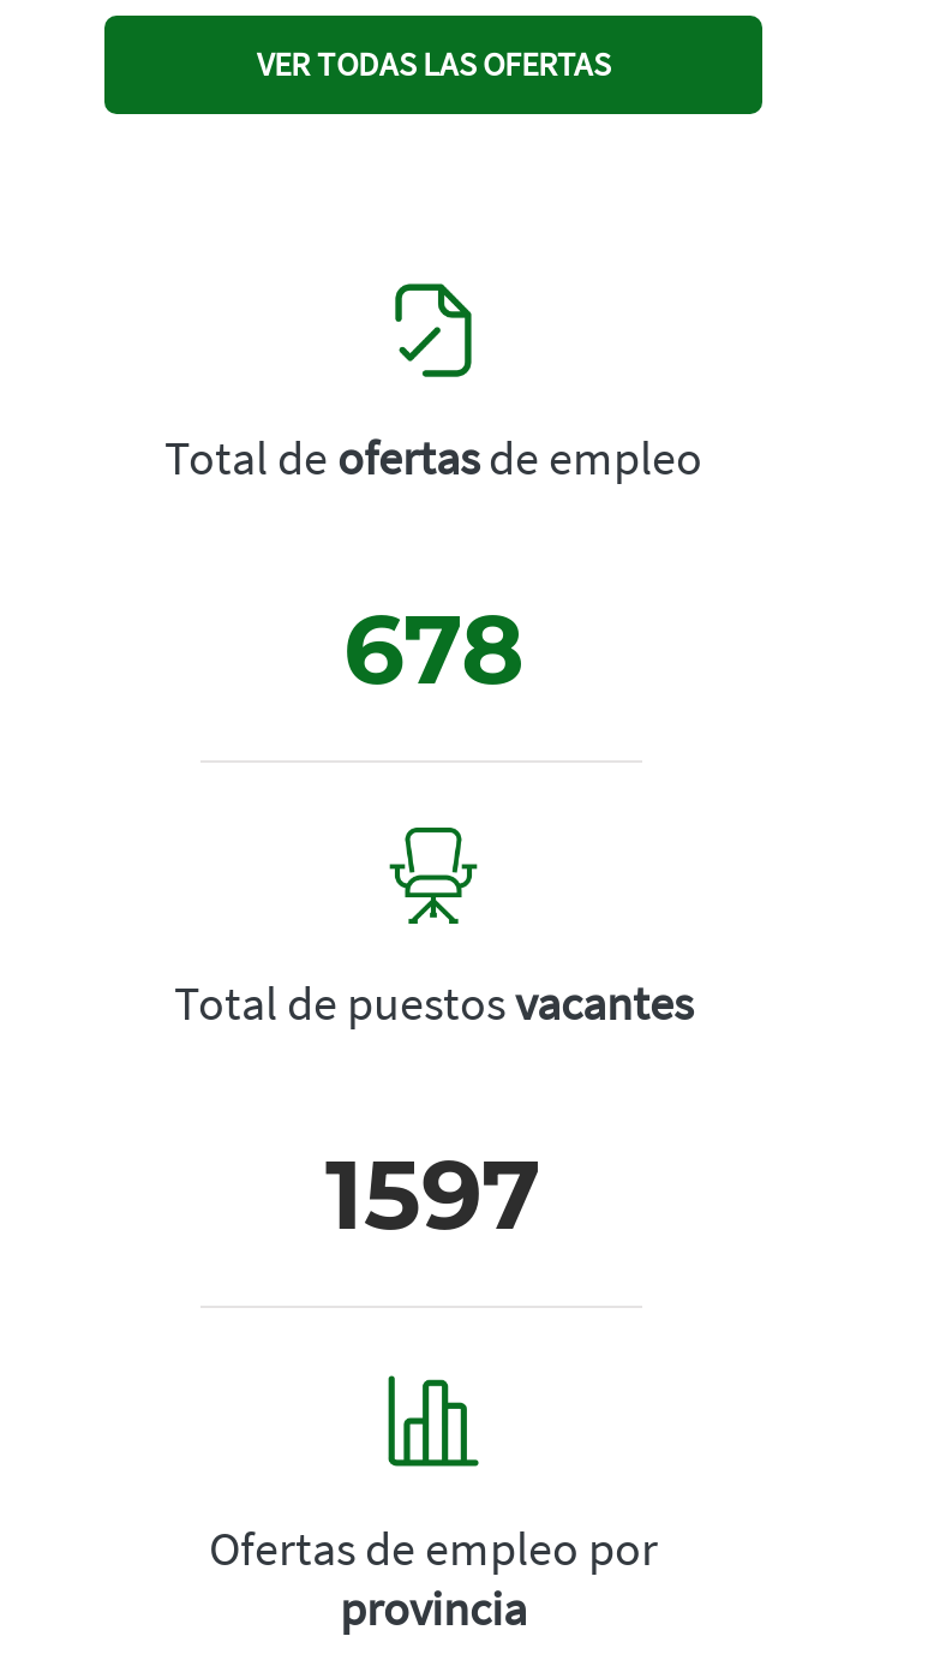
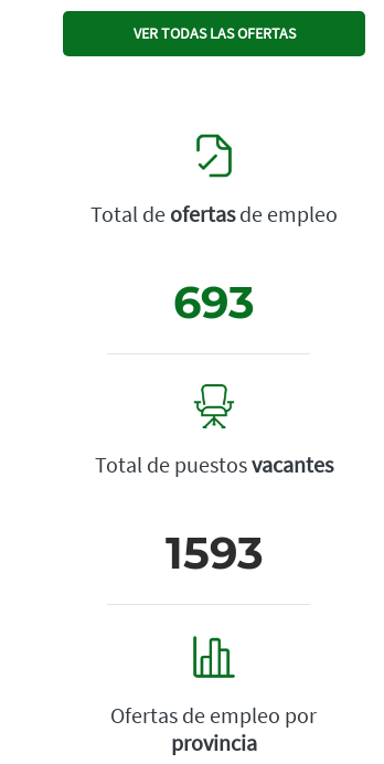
[343,590,523,708] 678 -> [173,275,255,329] 693
[325,1136,541,1253] 1597 -> [165,526,263,580] 1593

